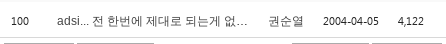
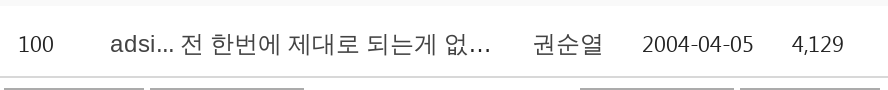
[398,13,424,28] 4,122 -> [792,28,844,58] 4,129

